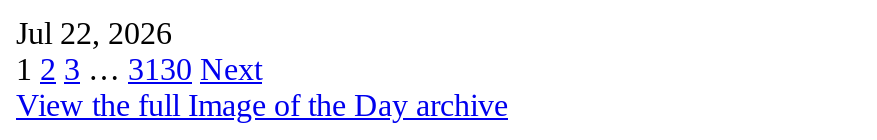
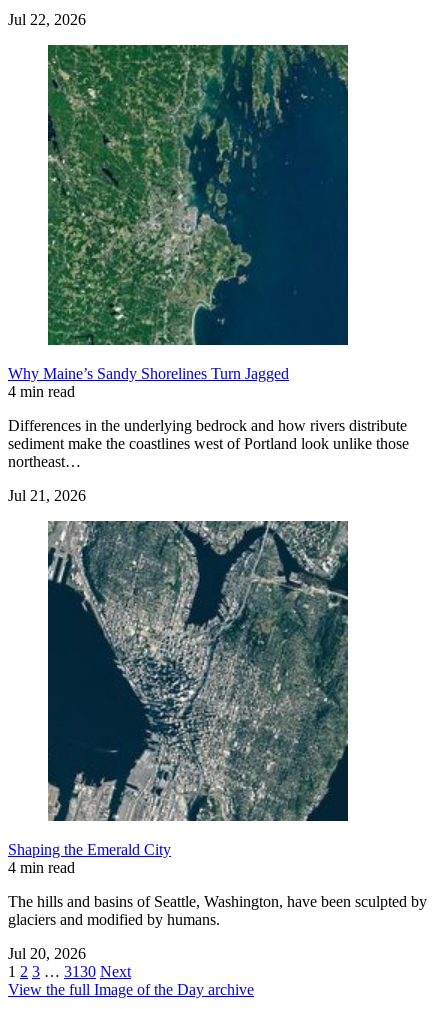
none -> [8,44,409,504] [image] | Why Maine’s Sandy Shorelines Turn Jagged | 4 min read | Differences in the underlying bedrock and how rivers distribute | sediment make the coastlines west of Portland look unlike those | northeast… | Jul 21, 2026
none -> [8,520,427,962] [image] | Shaping the Emerald City | 4 min read | The hills and basins of Seattle, Washington, have been sculpted by | glaciers and modified by humans. | Jul 20, 2026

